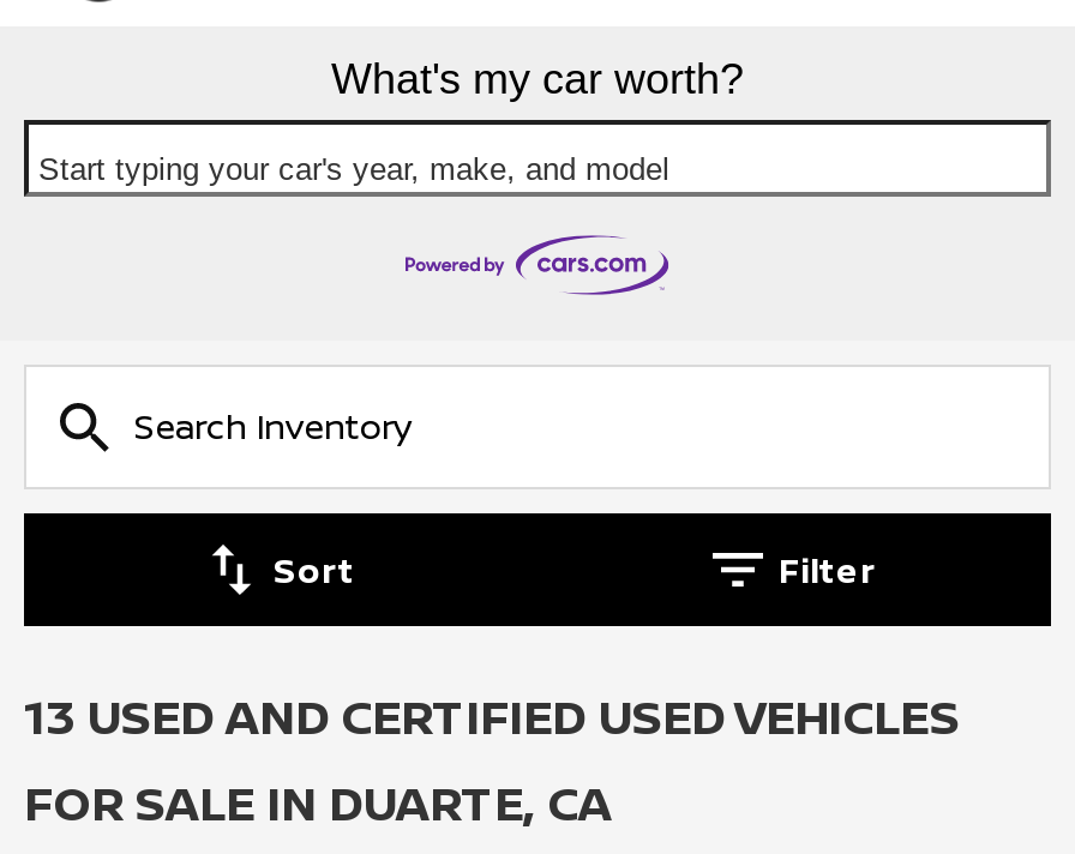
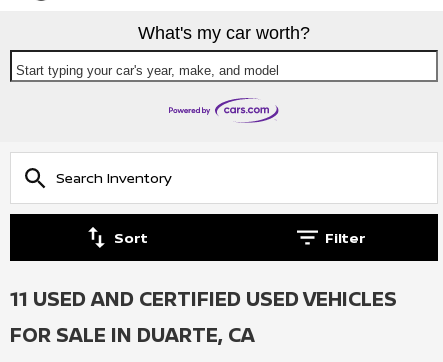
[24,684,960,748] 13 USED AND CERTIFIED USED VEHICLES -> [10,285,397,312] 11 USED AND CERTIFIED USED VEHICLES

